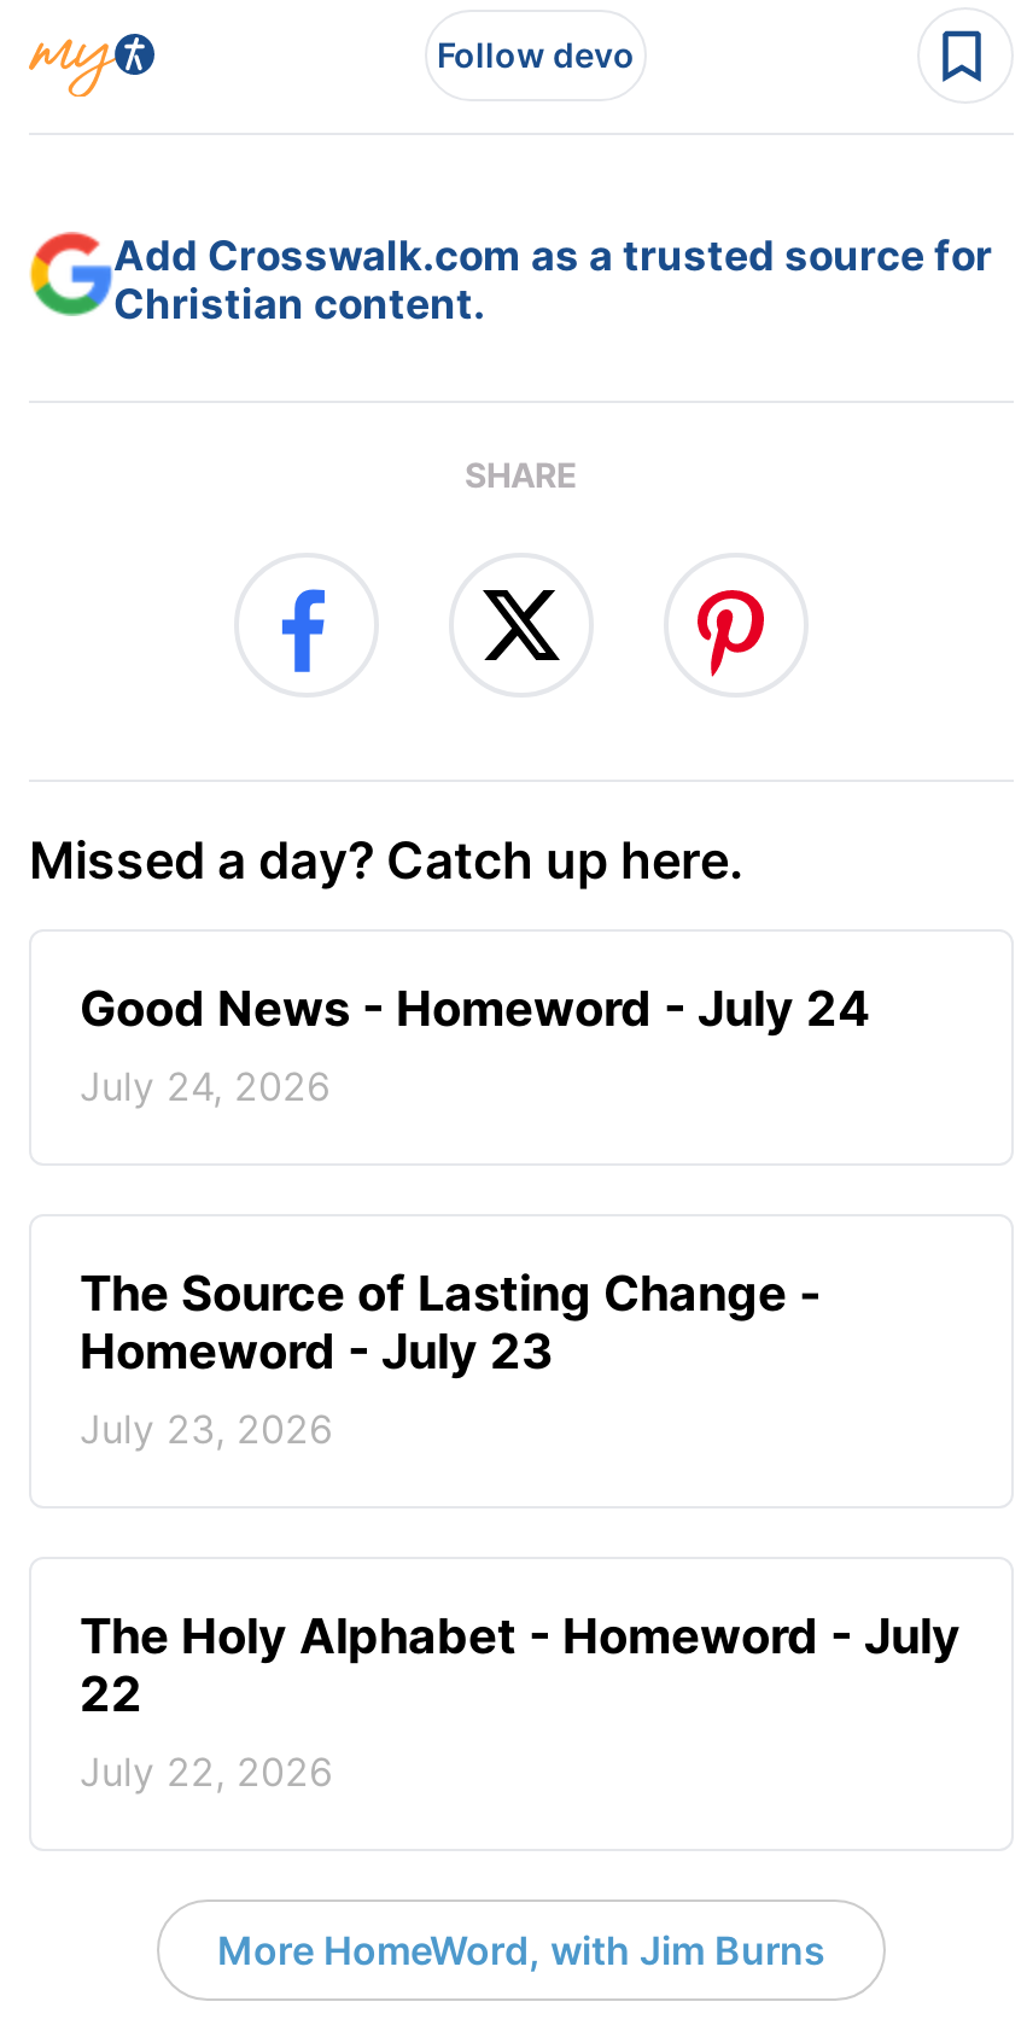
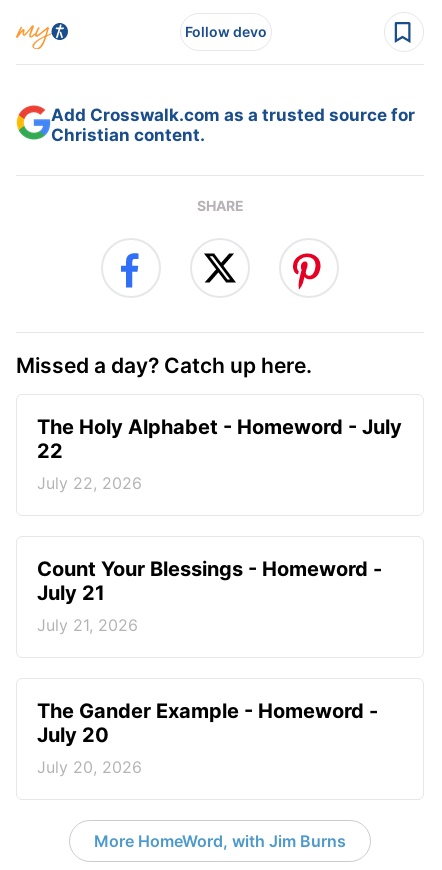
[80,980,871,1110] Good News - Homeword - July 24 | July 24, 2026 -> none
[80,1265,821,1453] The Source of Lasting Change - | Homeword - July 23 | July 23, 2026 -> none
moved [80,1607,961,1796] -> [37,415,402,493]: The Holy Alphabet - Homeword - July | 22 | July 22, 2026
none -> [37,557,382,635] Count Your Blessings - Homeword - | July 21 | July 21, 2026
none -> [37,699,378,777] The Gander Example - Homeword - | July 20 | July 20, 2026

